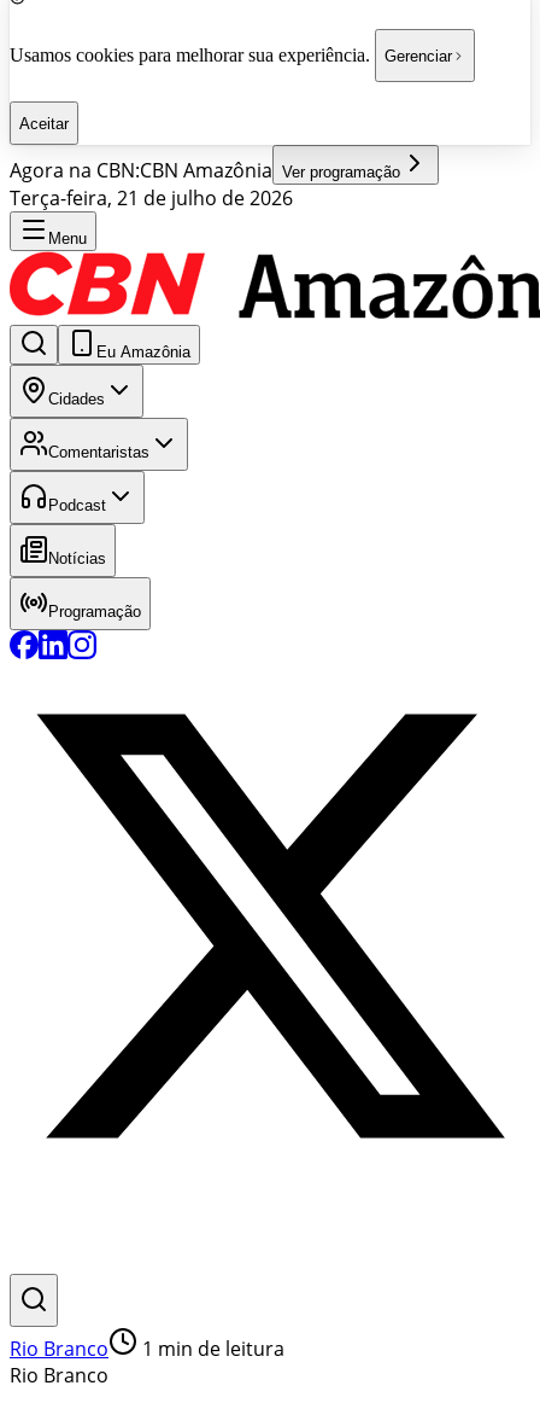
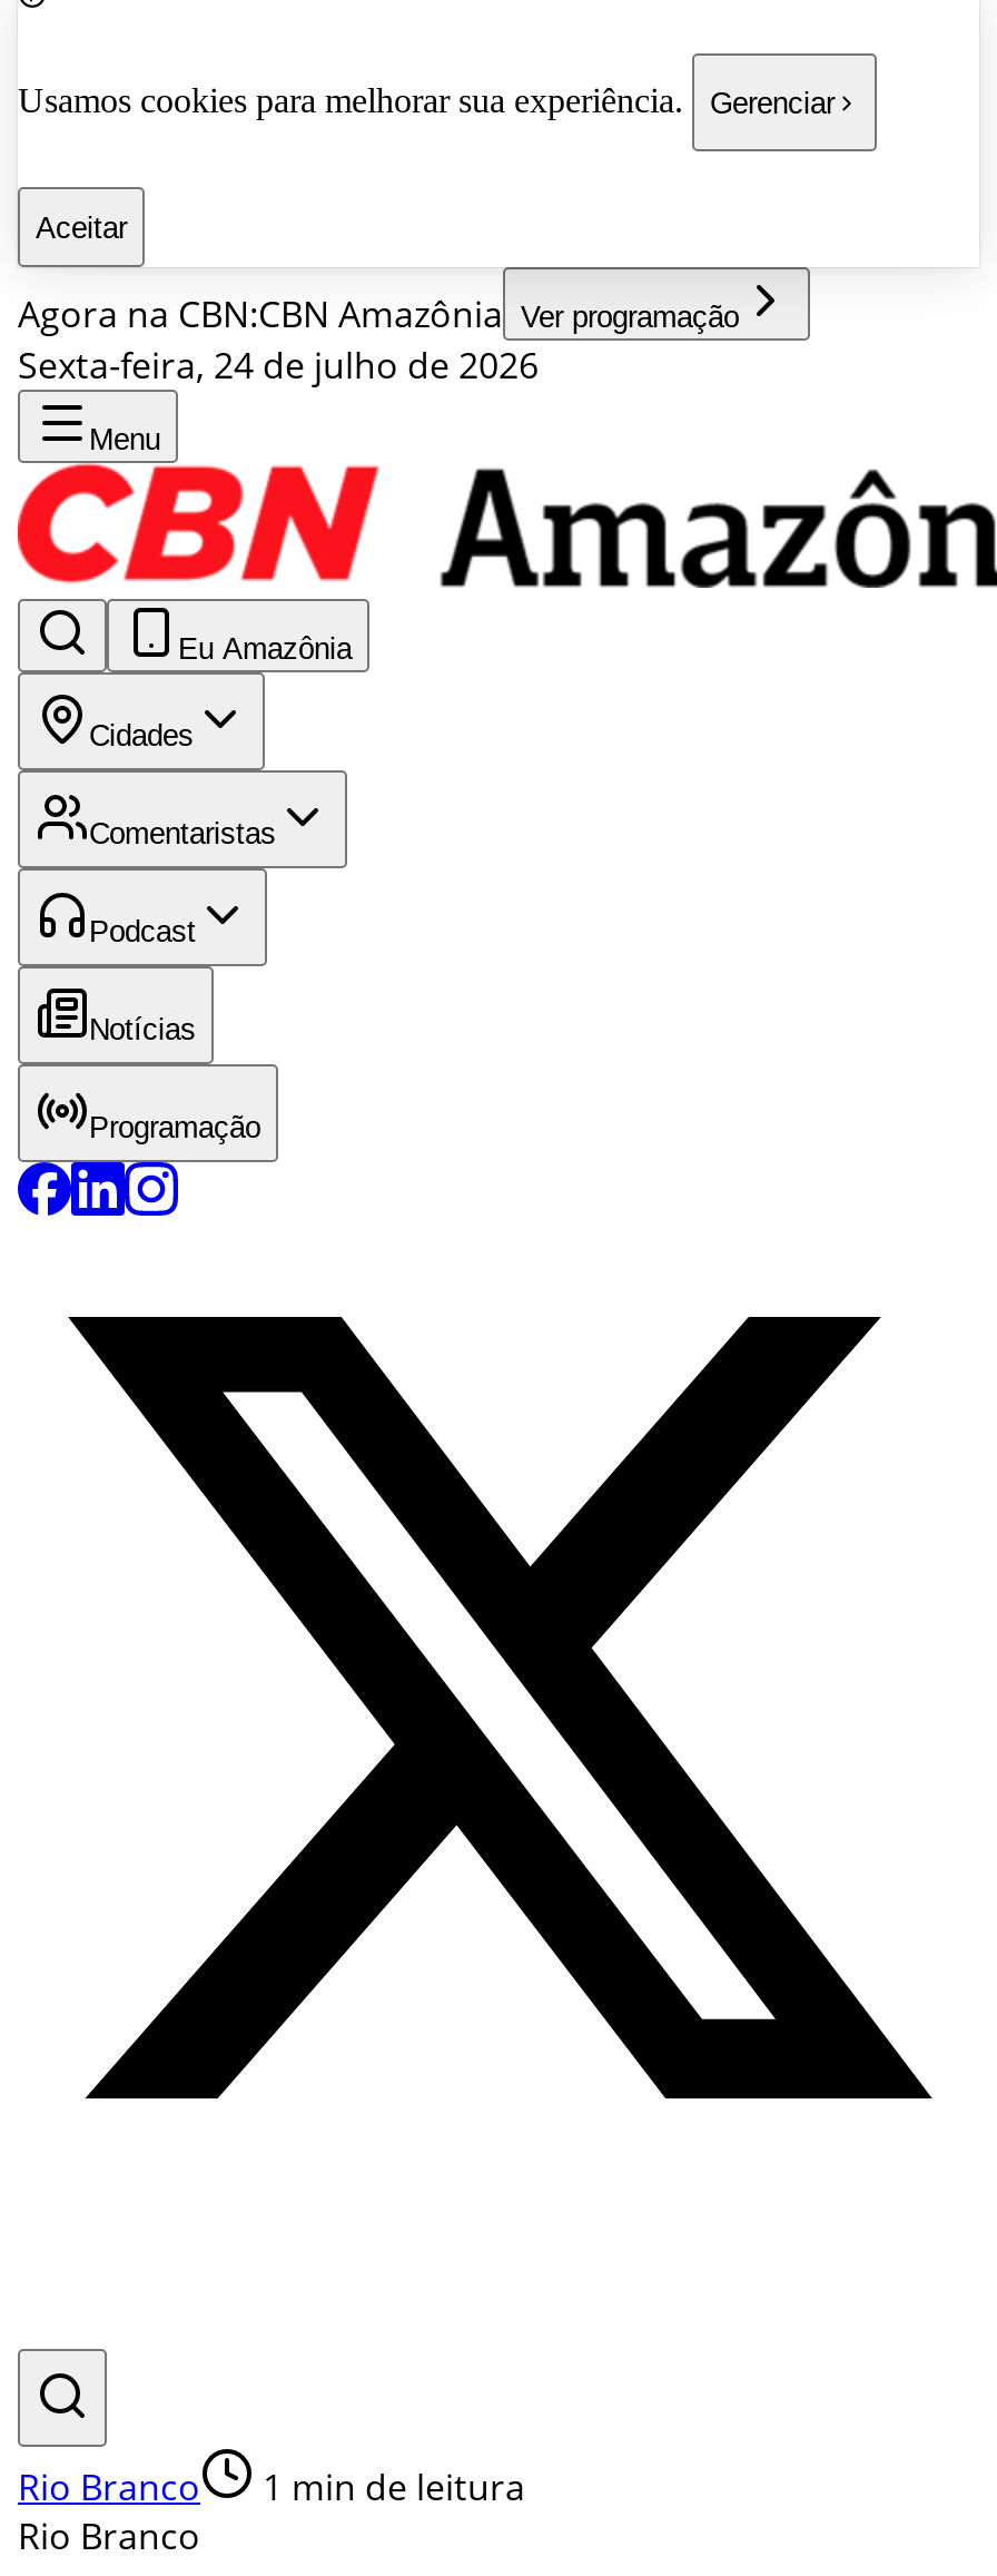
[10,185,293,211] Terça-feira, 21 de julho de 2026 -> [18,341,539,390] Sexta-feira, 24 de julho de 2026

